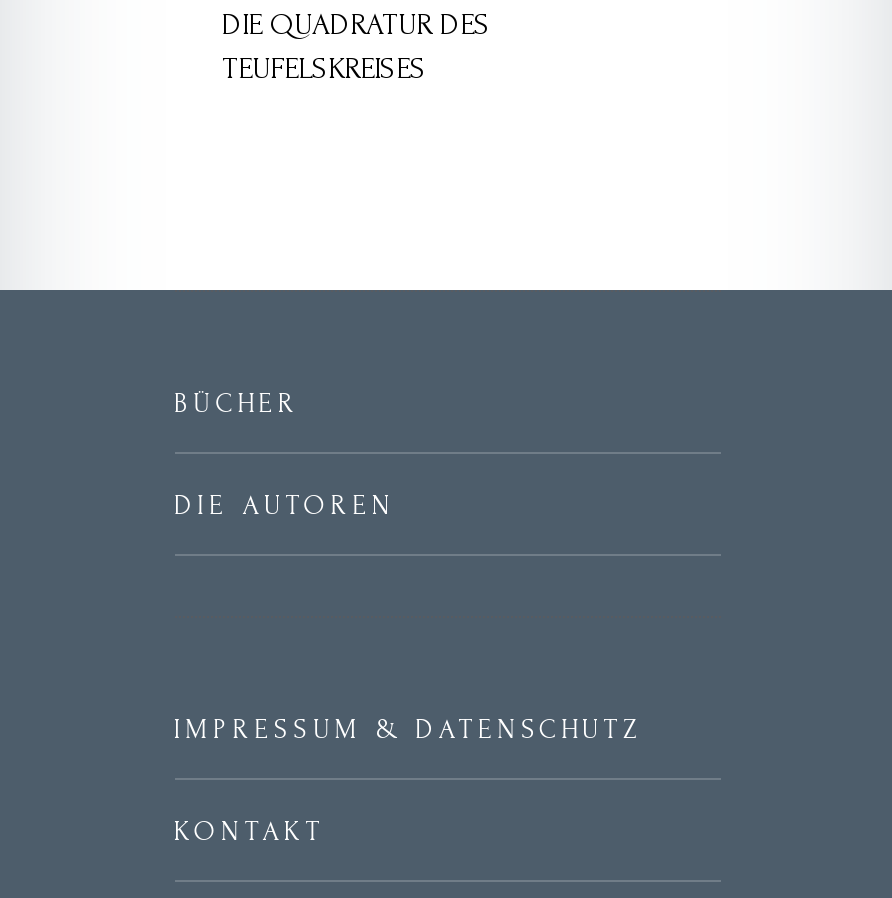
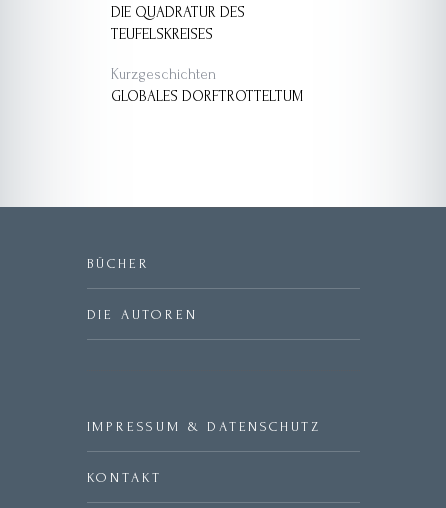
none -> [110,66,302,105] Kurzgeschichten | GLOBALES DORFTROTTELTUM

